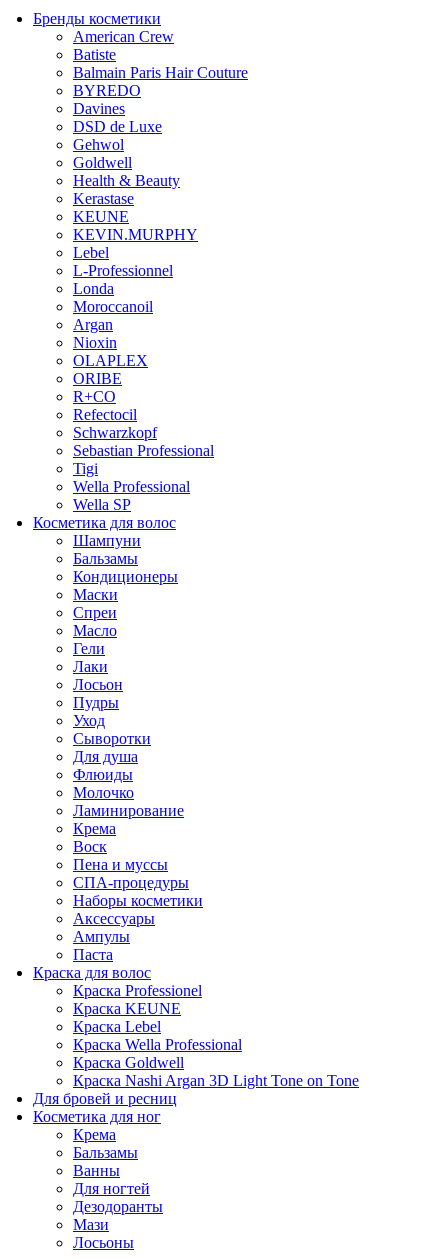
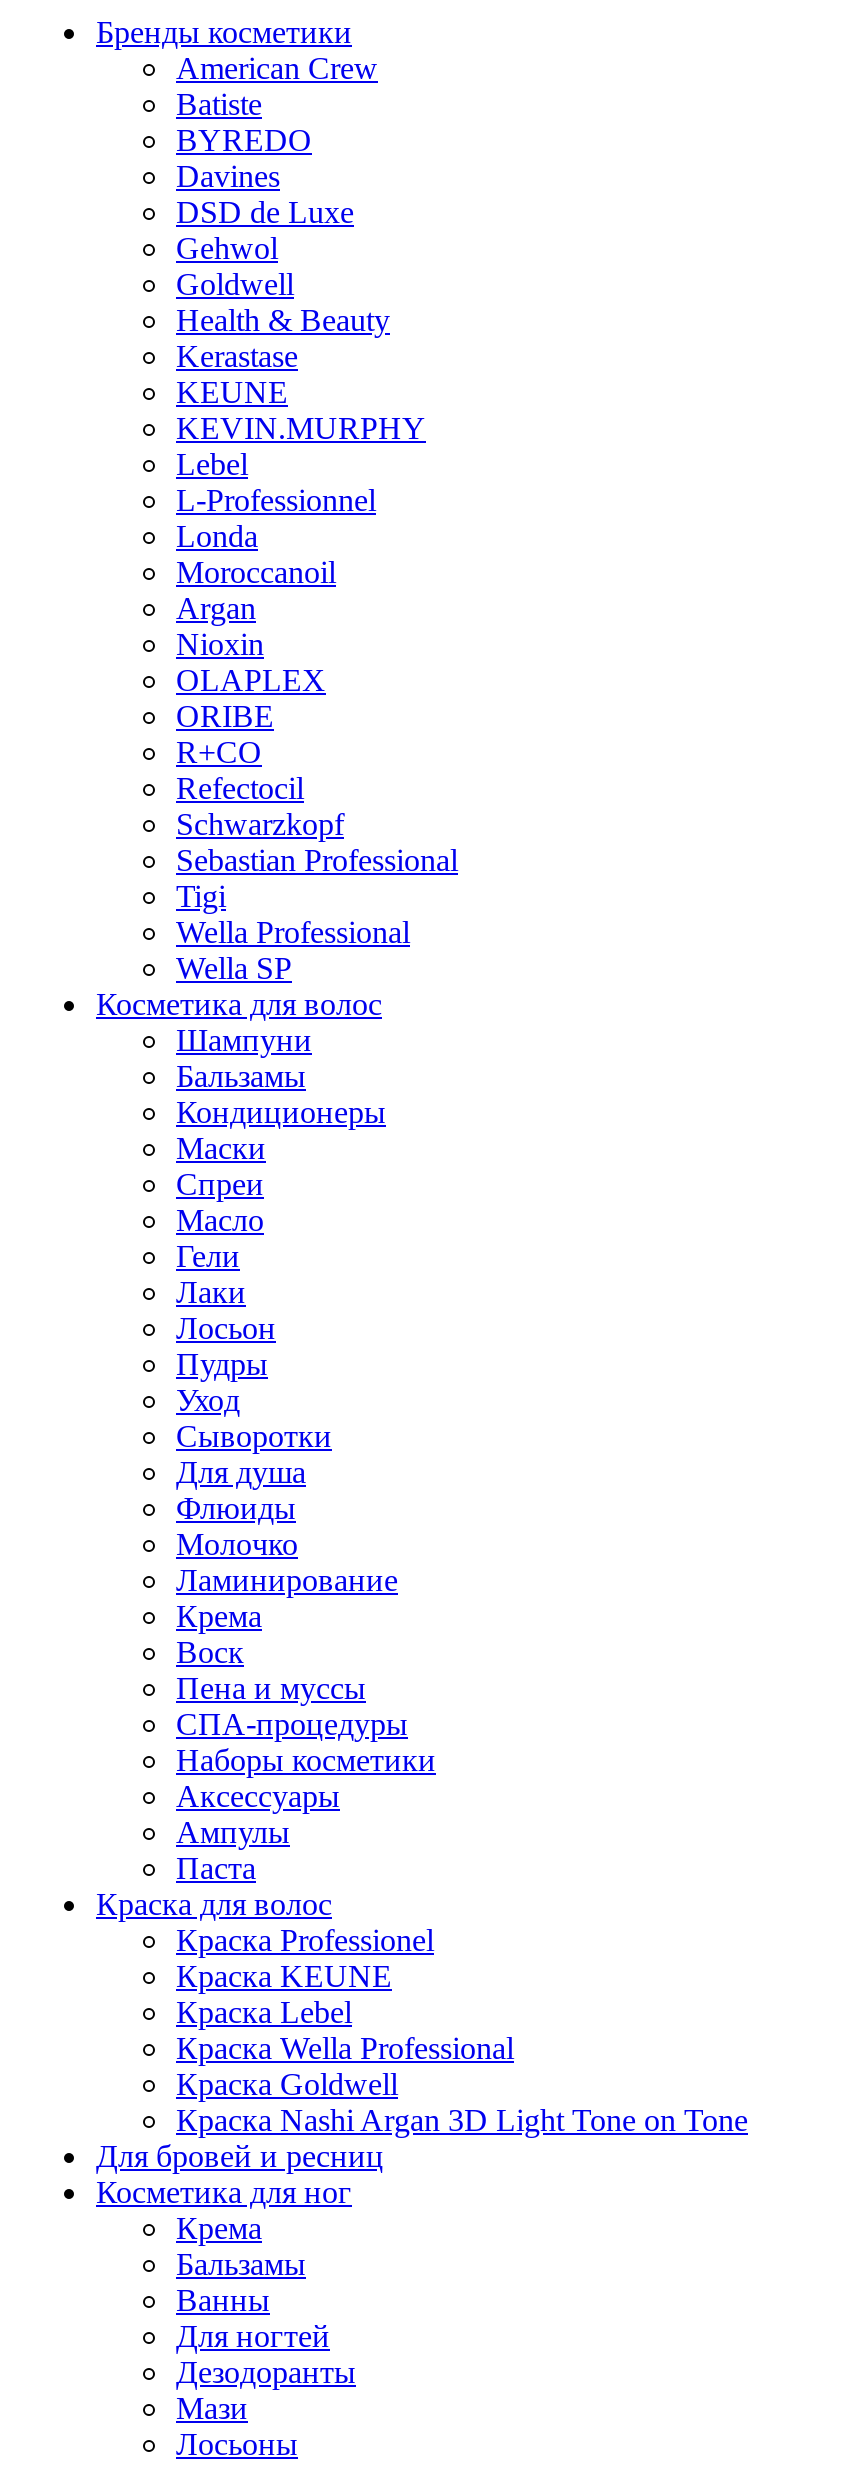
[73,64,248,81] Balmain Paris Hair Couture -> none

